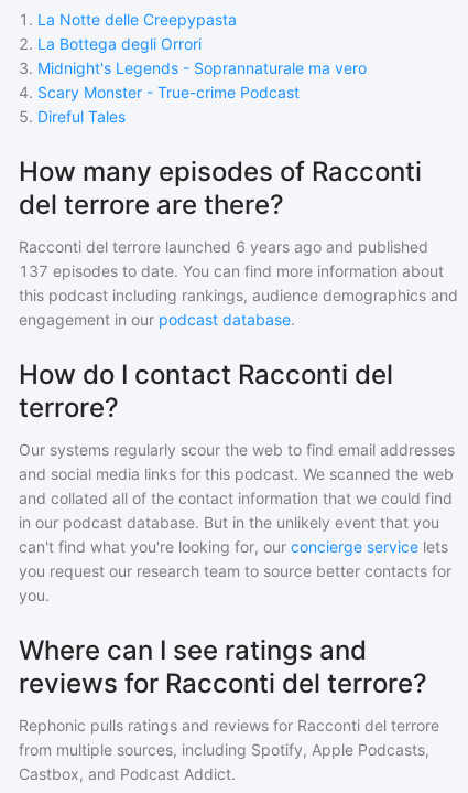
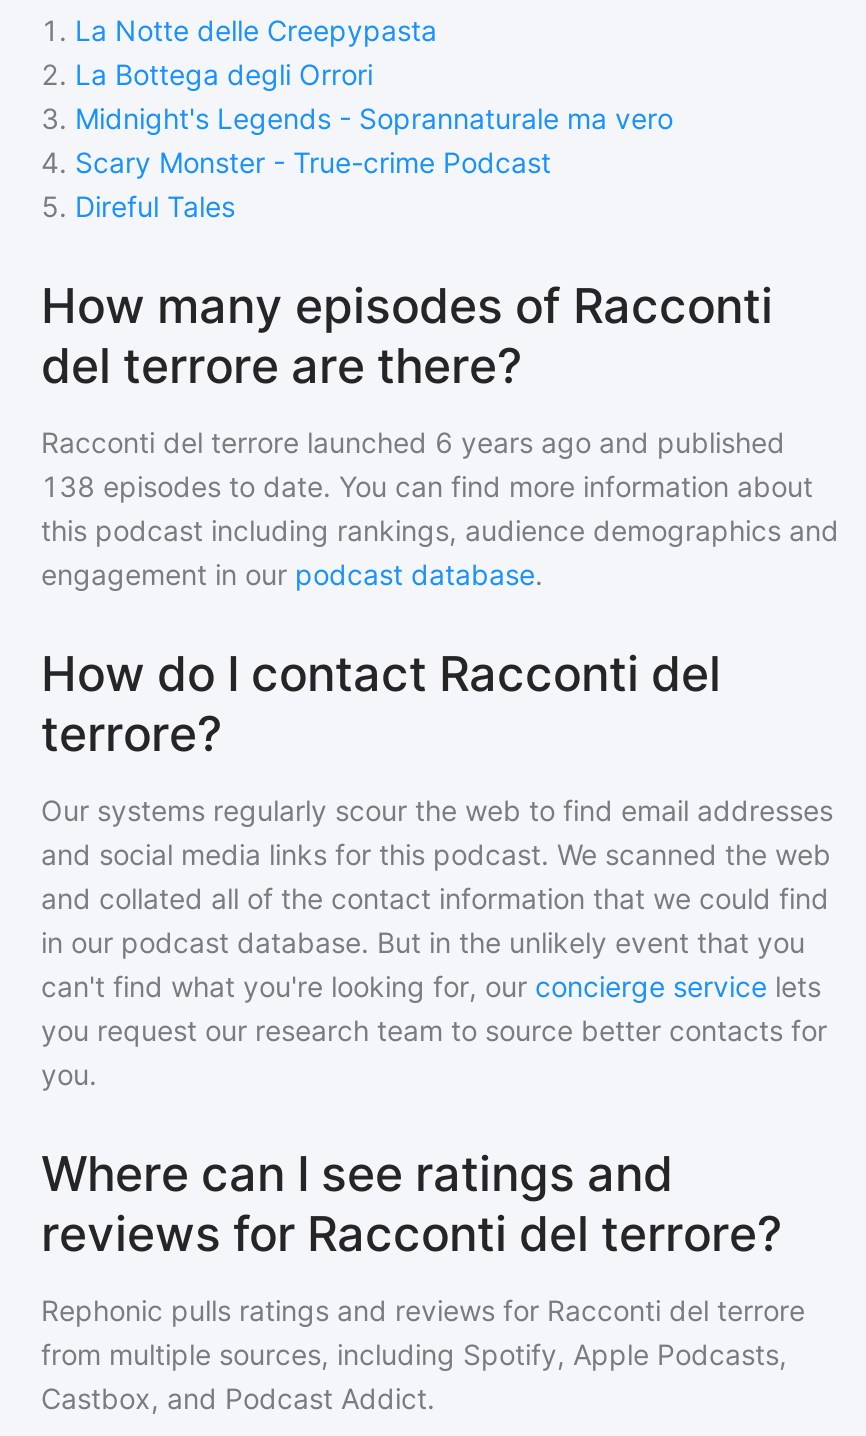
[19,261,444,280] 137 episodes to date. You can find more information about -> [41,469,813,503] 138 episodes to date. You can find more information about

